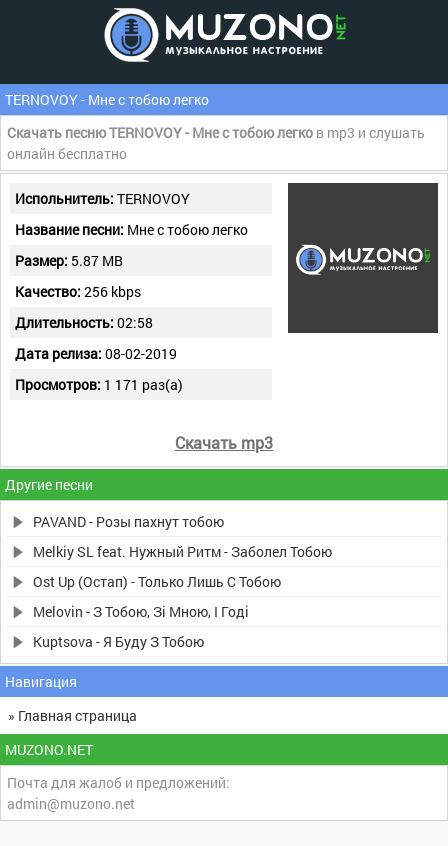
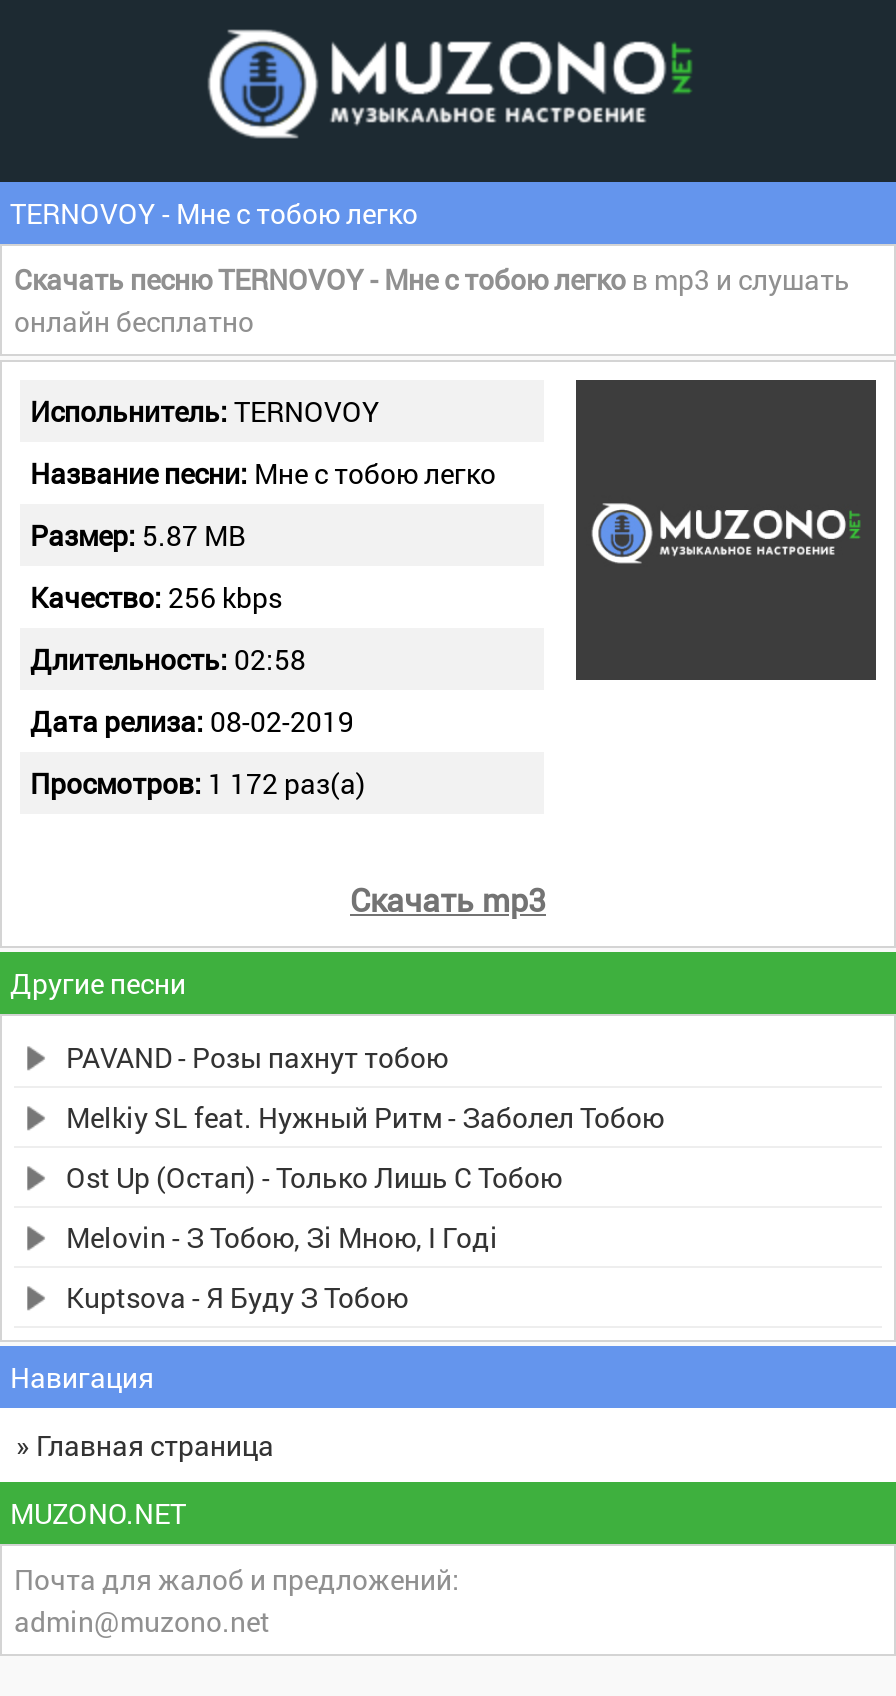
[15,375,183,394] Просмотров: 1 171 раз(а) -> [30,764,366,802] Просмотров: 1 172 раз(а)

